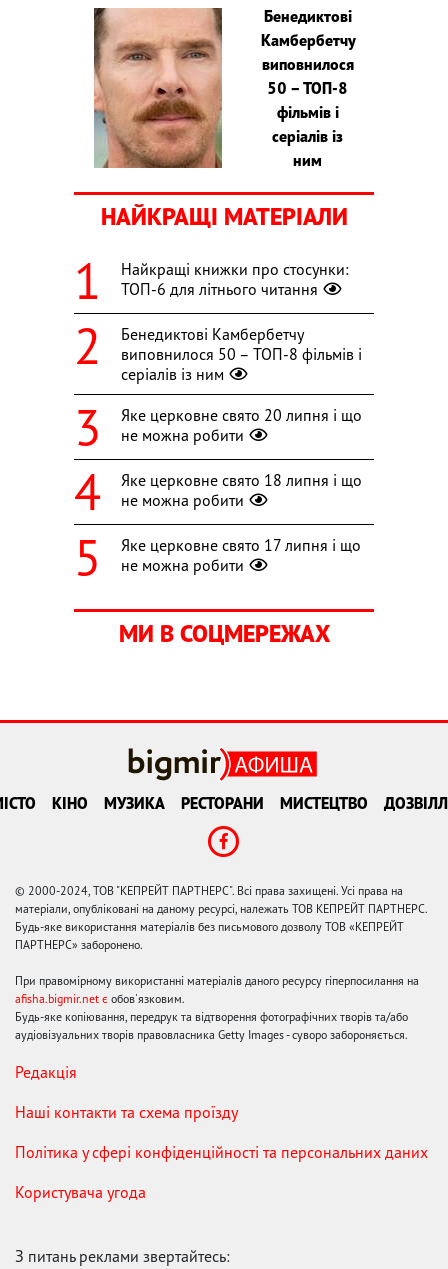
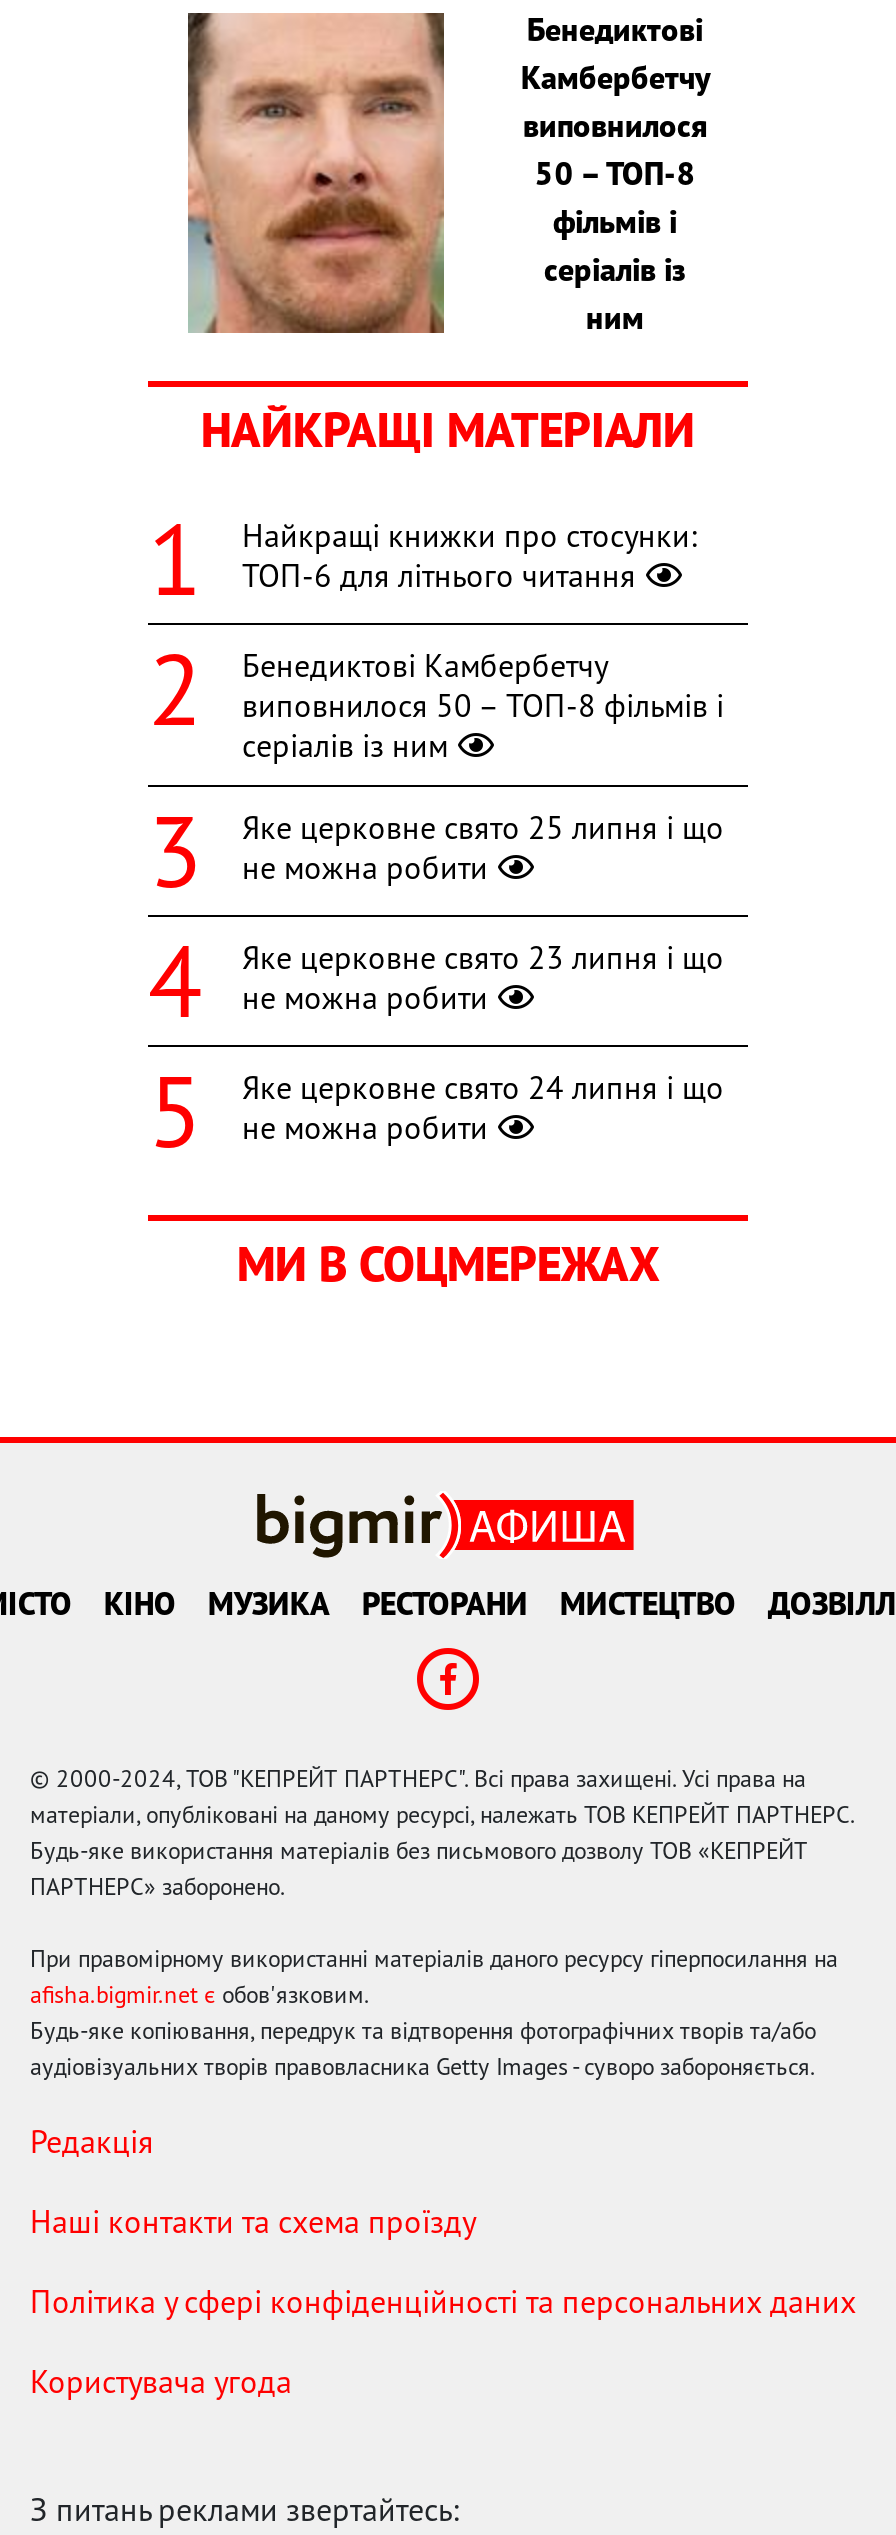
[121,405,362,425] Яке церковне свято 20 липня і що -> [242,807,724,847] Яке церковне свято 25 липня і що
[121,470,362,490] Яке церковне свято 18 липня і що -> [242,937,724,977] Яке церковне свято 23 липня і що
[121,535,361,555] Яке церковне свято 17 липня і що -> [242,1067,724,1107] Яке церковне свято 24 липня і що

